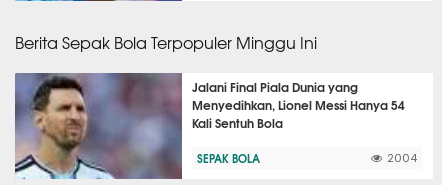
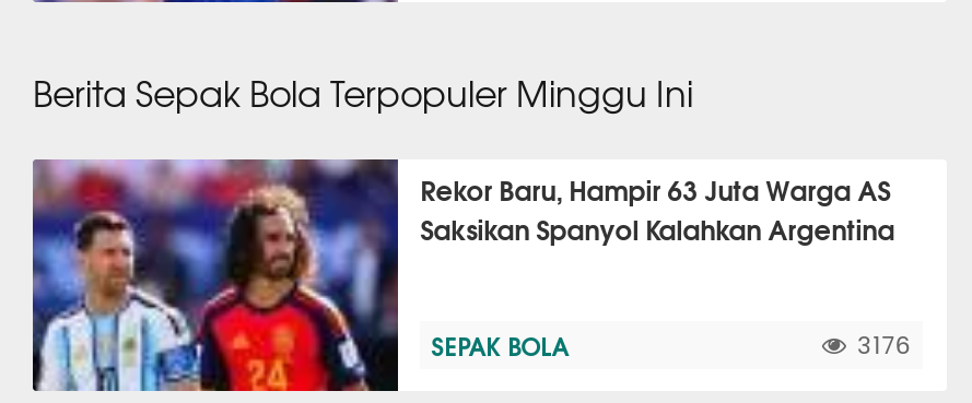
[14,72,405,180] [image] | Jalani Final Piala Dunia yang | Menyedihkan, Lionel Messi Hanya 54 | Kali Sentuh Bola -> [31,159,895,393] [image] | Rekor Baru, Hampir 63 Juta Warga AS | Saksikan Spanyol Kalahkan Argentina
[387,153,417,164] 2004 -> [857,334,912,358] 3176

